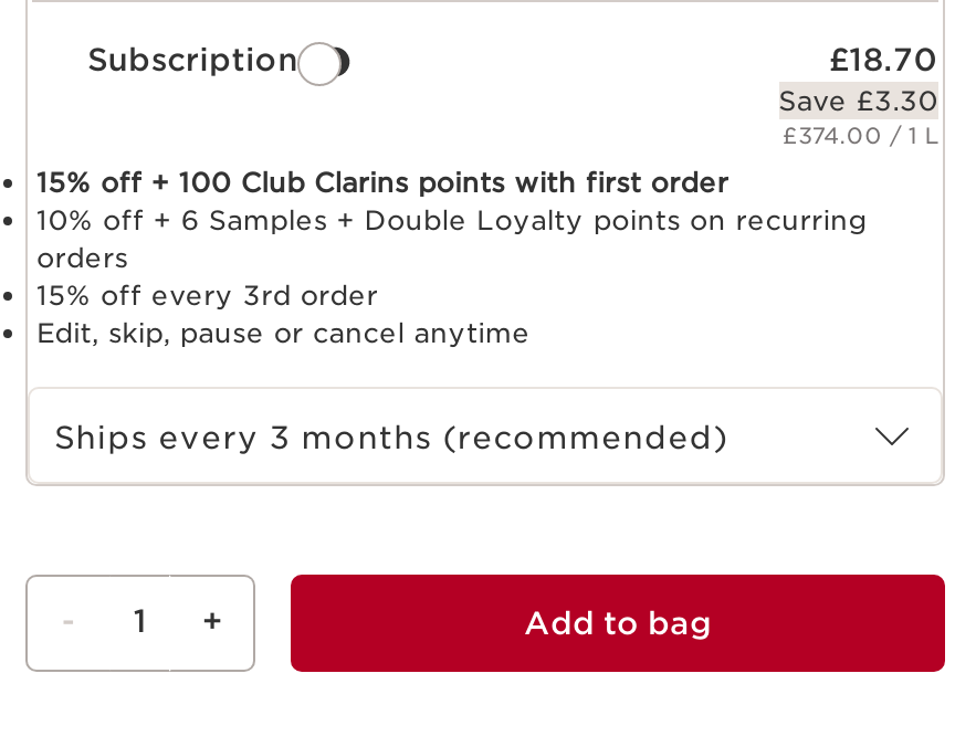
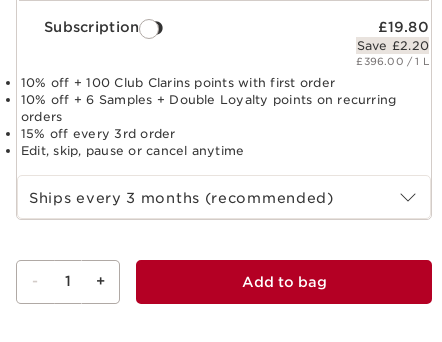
[829,41,938,77] £18.70 -> [378,19,429,35] £19.80
[778,83,938,116] Save £3.30 -> [357,38,429,53] Save £2.20
[782,121,938,147] £374.00 / 1 L -> [356,55,429,67] £396.00 / 1 L
[36,165,728,198] 15% off + 100 Club Clarins points with first order -> [21,75,335,90] 10% off + 100 Club Clarins points with first order

